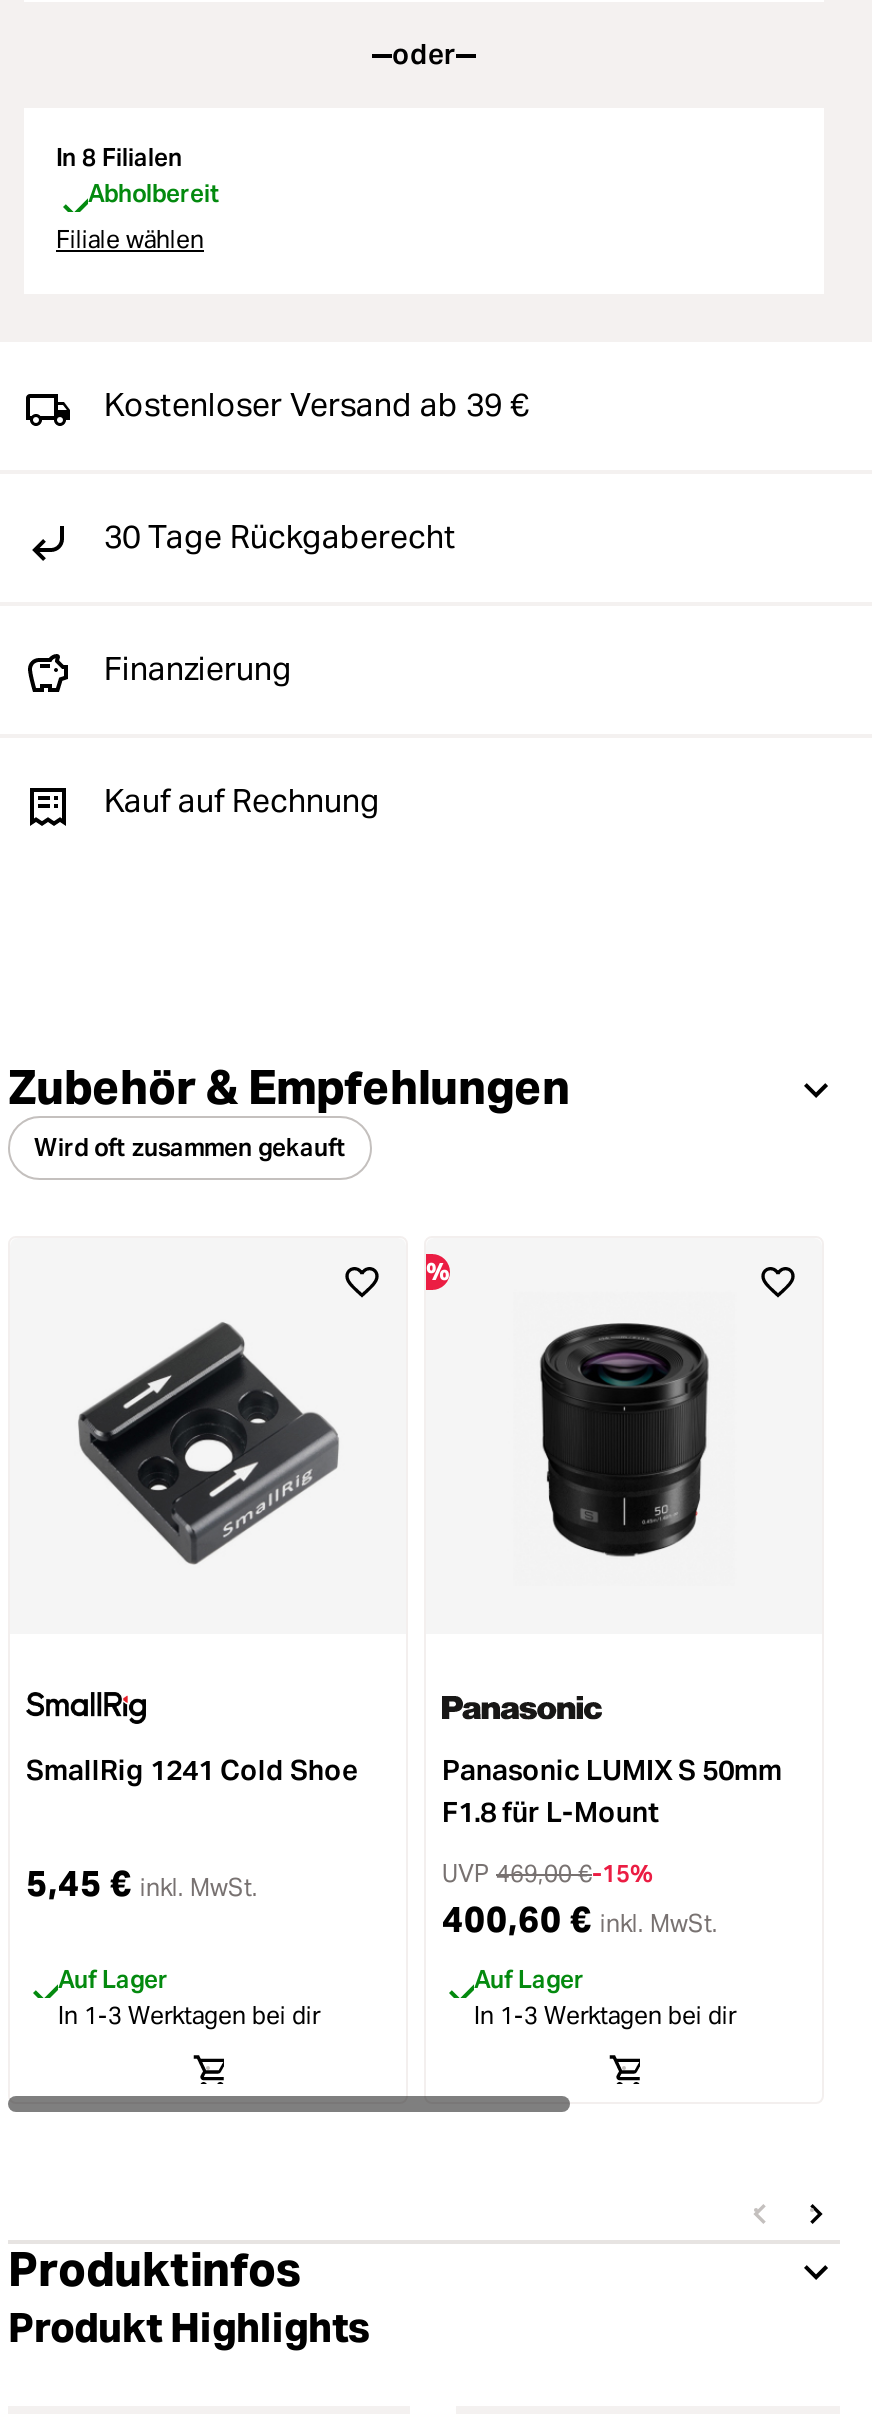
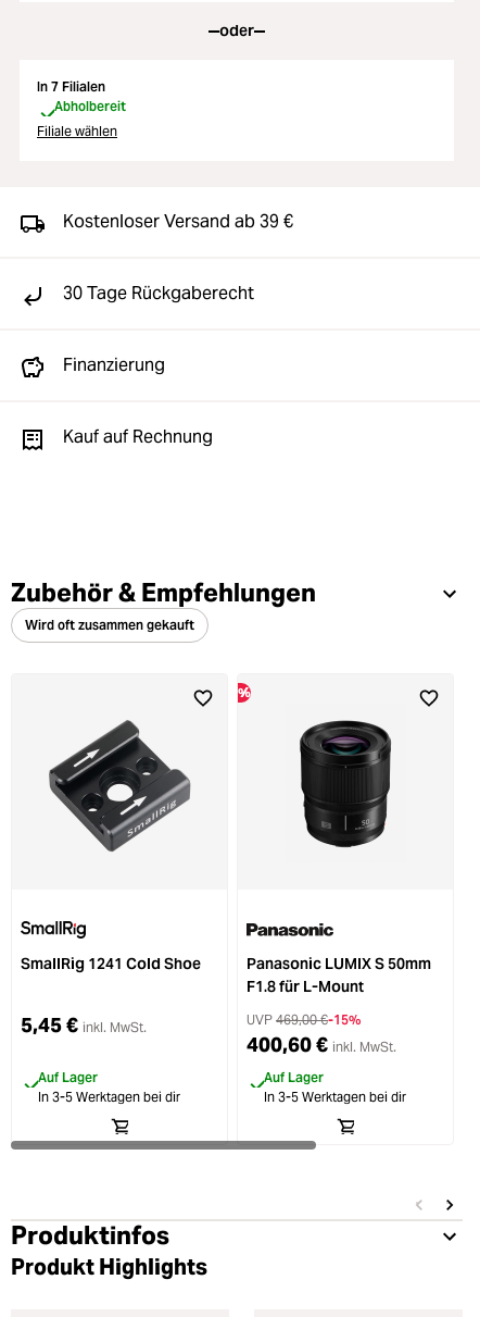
[56,142,182,172] In 8 Filialen -> [37,78,105,95] In 7 Filialen
[58,2000,320,2030] In 1-3 Werktagen bei dir -> [38,1089,180,1105] In 3-5 Werktagen bei dir
[474,2000,736,2030] In 1-3 Werktagen bei dir -> [264,1089,406,1105] In 3-5 Werktagen bei dir

